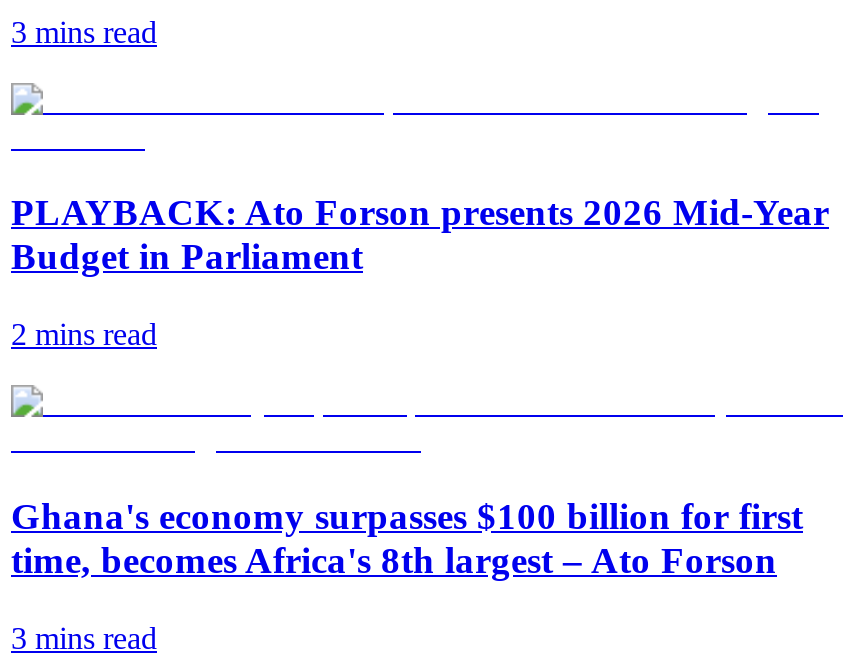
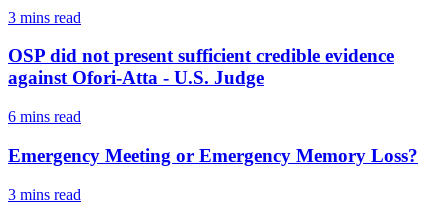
[11,192,829,278] PLAYBACK: Ato Forson presents 2026 Mid-Year | Budget in Parliament -> [8,45,394,88] OSP did not present sufficient credible evidence | against Ofori-Atta - U.S. Judge
[11,317,157,351] 2 mins read -> [8,108,81,125] 6 mins read
[11,495,803,581] Ghana's economy surpasses $100 billion for first | time, becomes Africa's 8th largest – Ato Forson -> [8,145,418,166] Emergency Meeting or Emergency Memory Loss?

